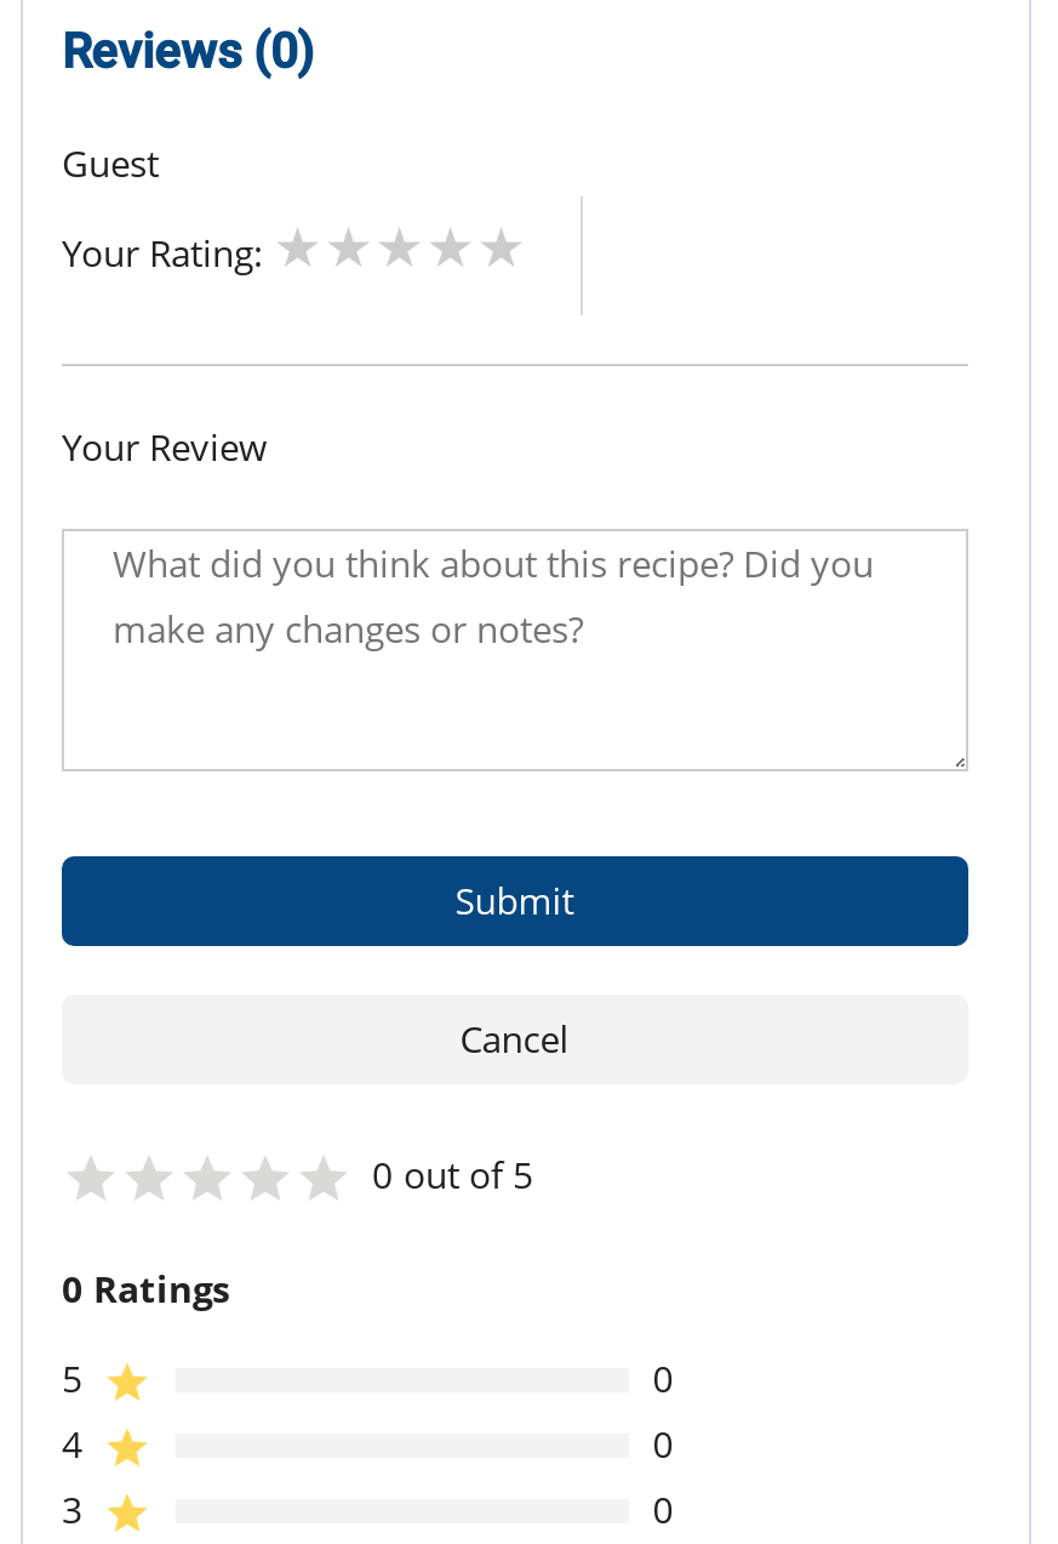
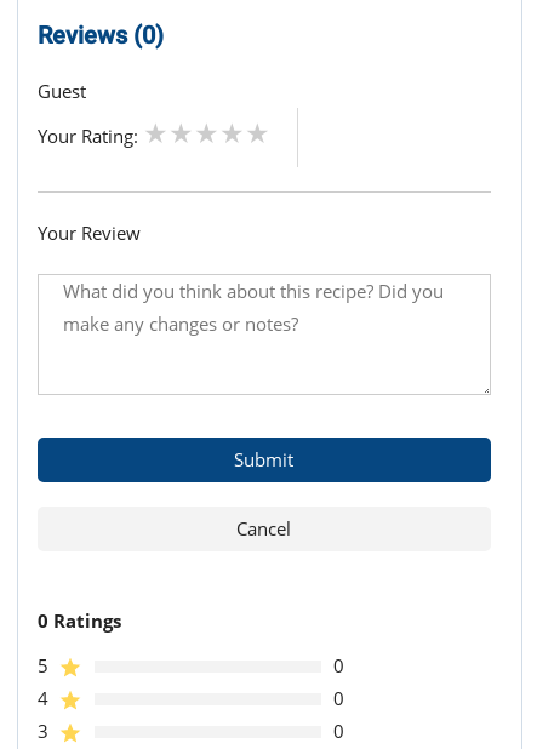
[372,1149,534,1198] 0 out of 5 -> none

